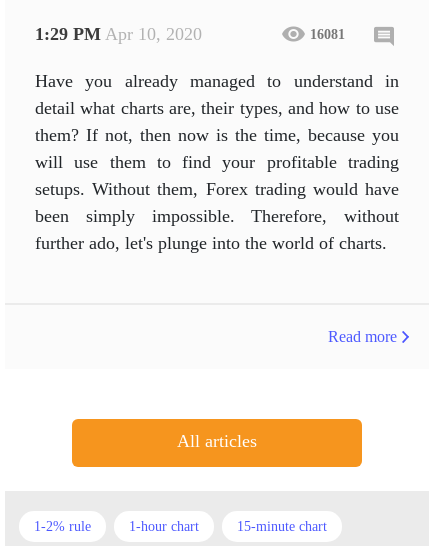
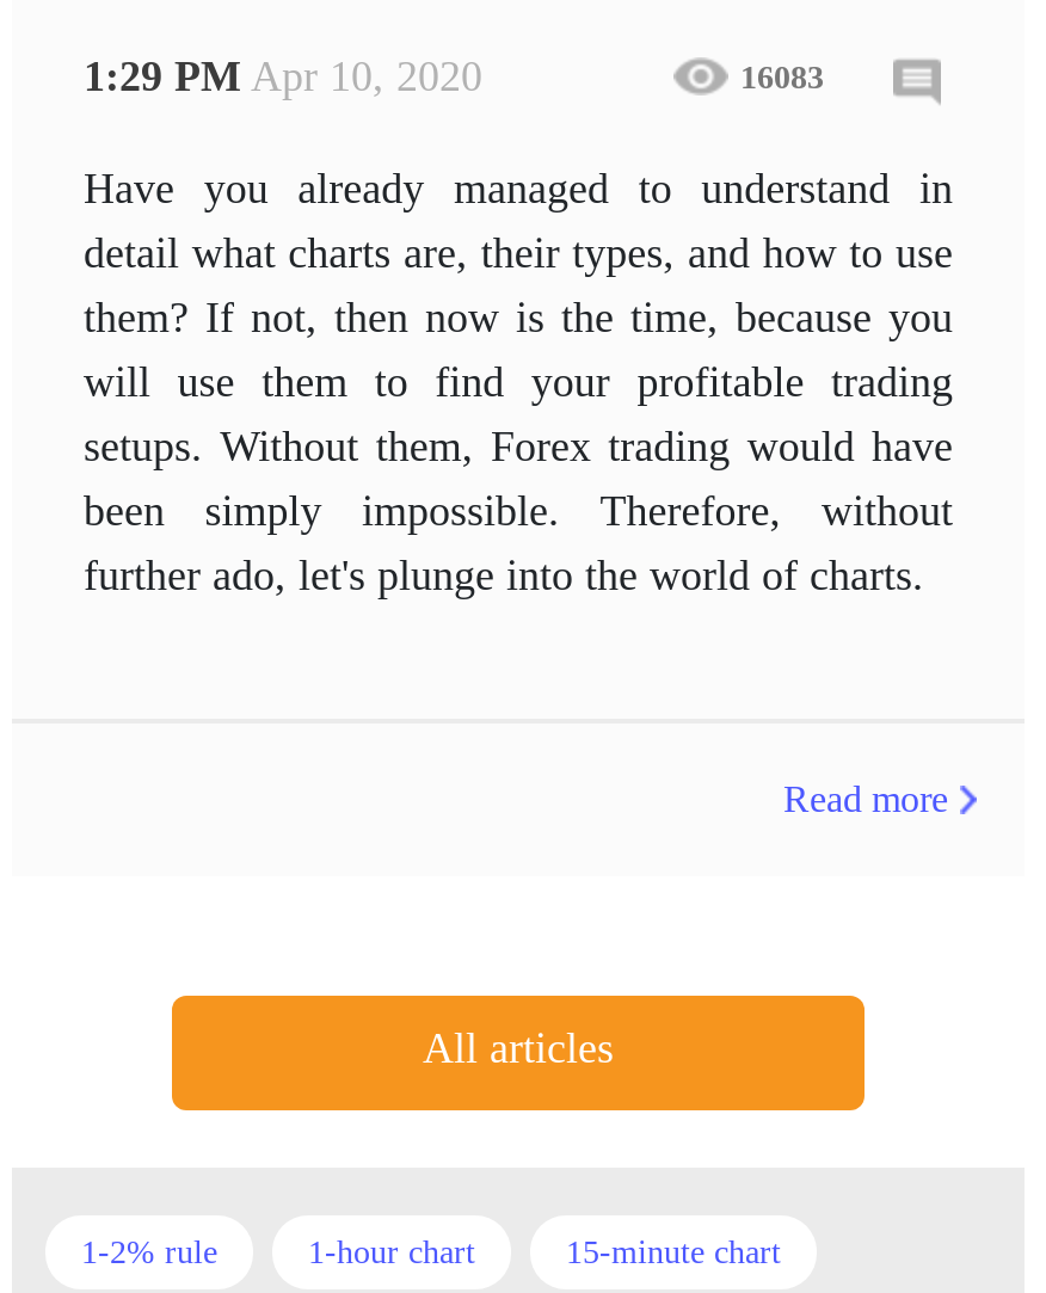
[310,26,345,41] 16081 -> [740,59,824,94] 16083

